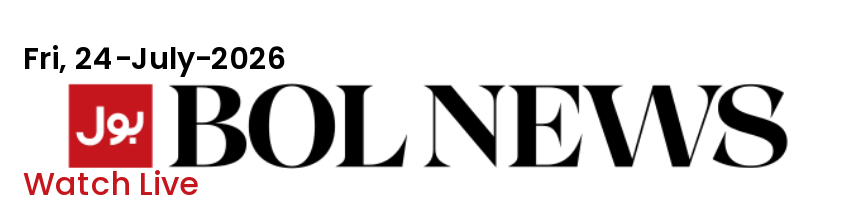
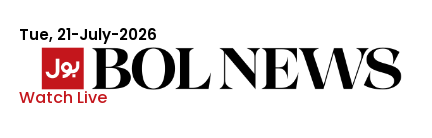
[23,37,287,79] Fri, 24-July-2026 -> [19,24,157,45] Tue, 21-July-2026

